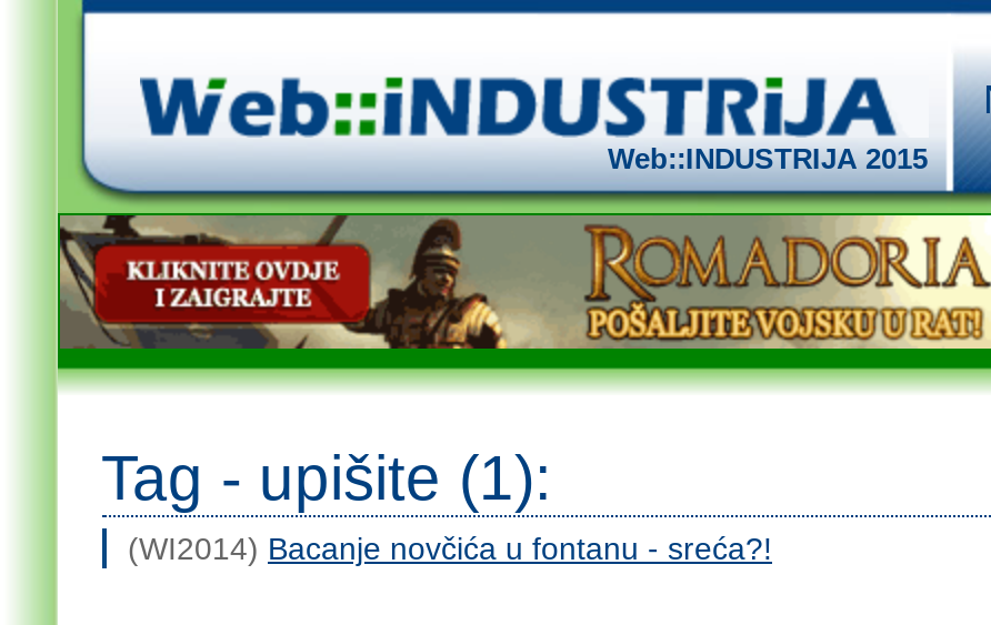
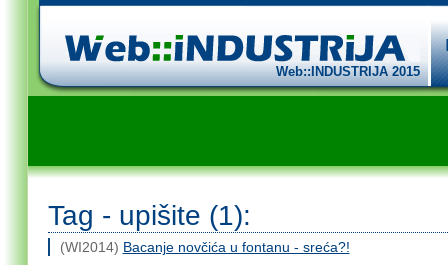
[58,213,984,351] [image] -> none

